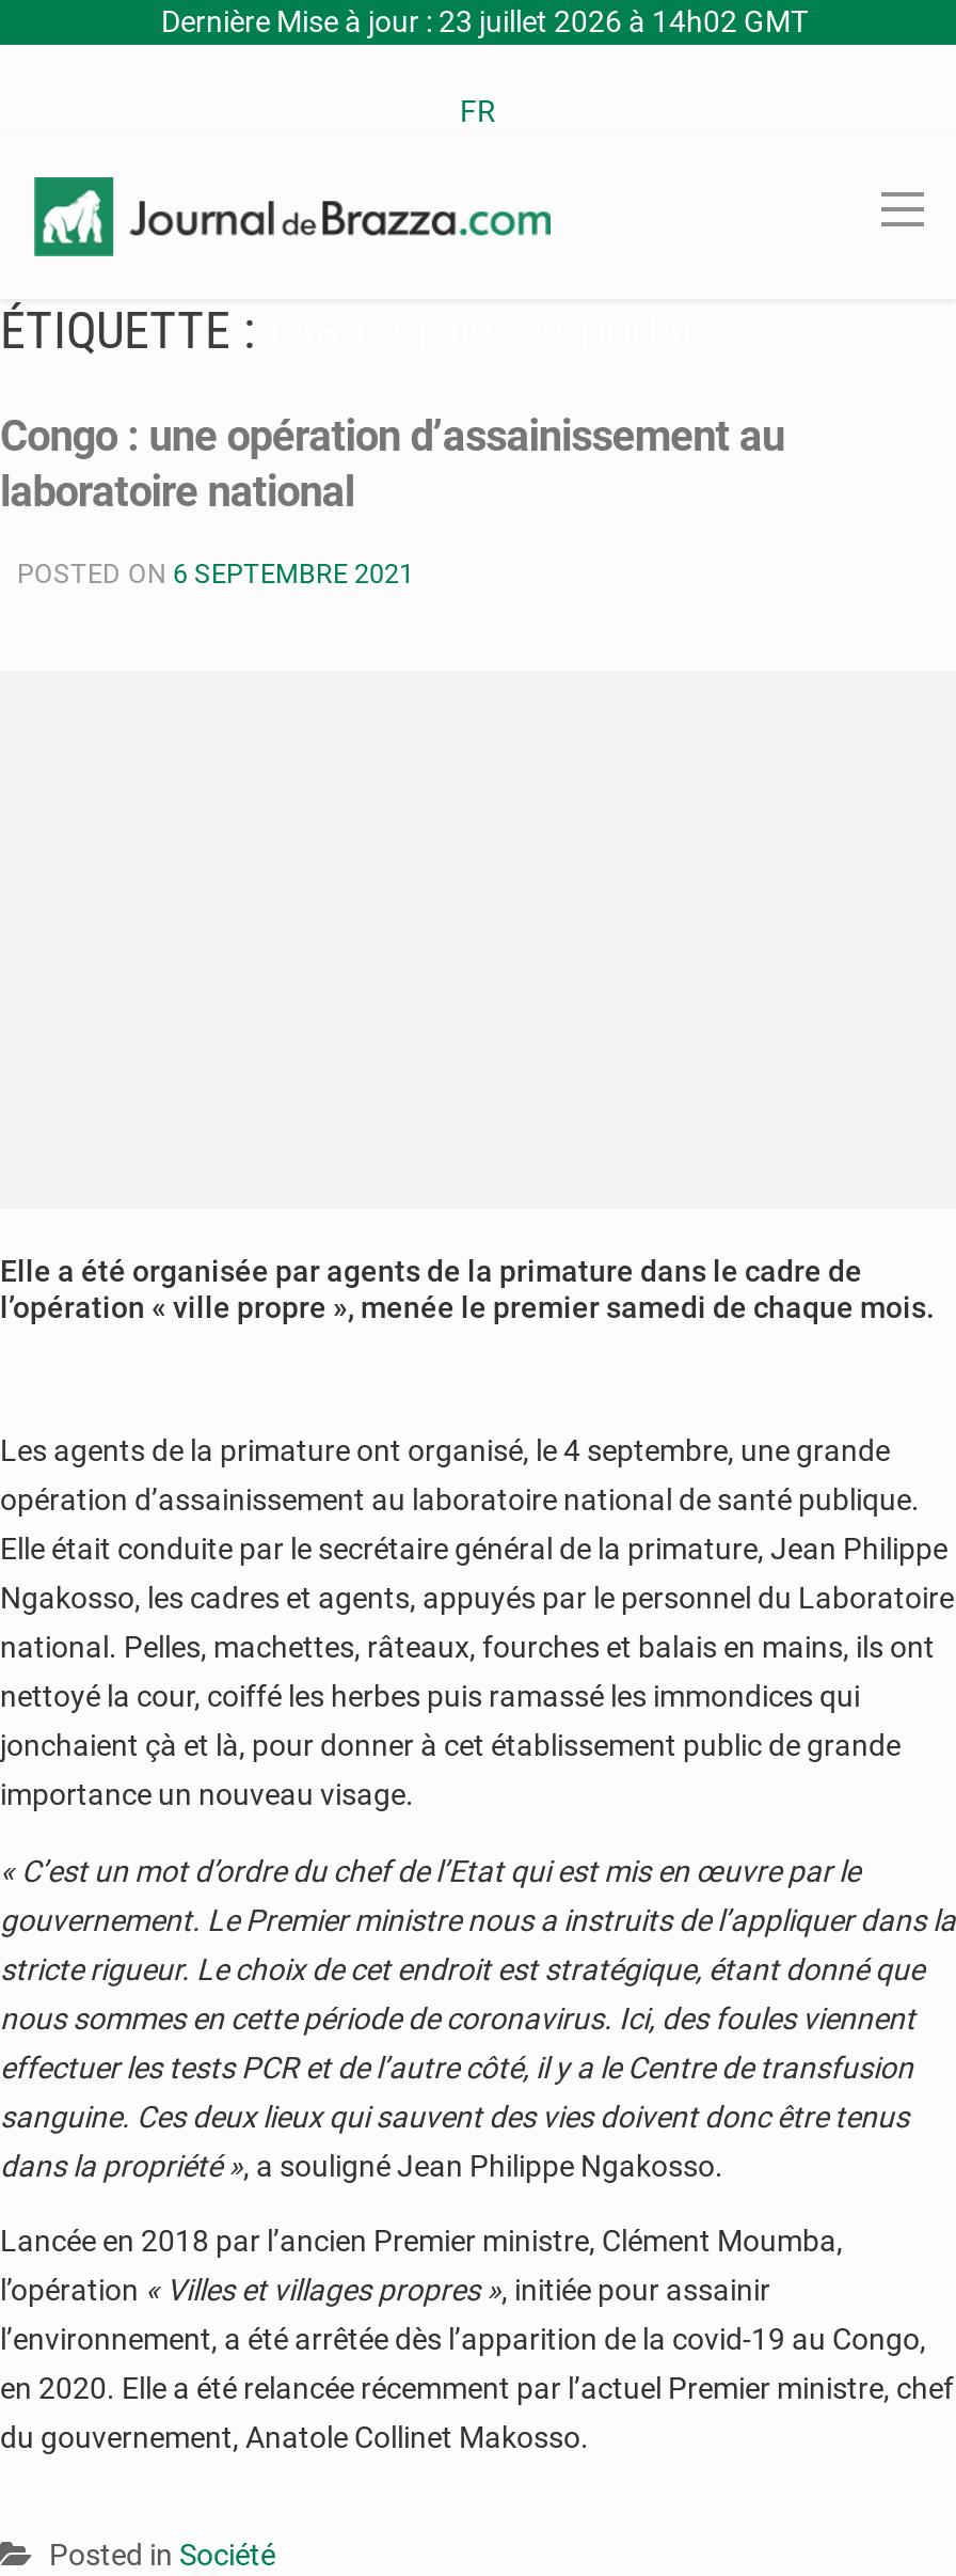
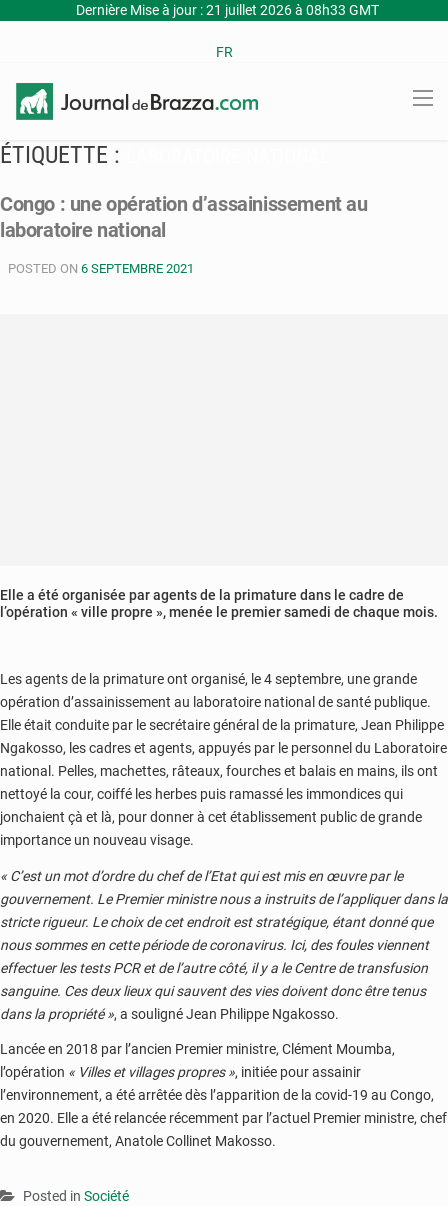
[155,4,808,38] Dernière Mise à jour : 23 juillet 2026 à 14h02 GMT -> [72,2,378,18] Dernière Mise à jour : 21 juillet 2026 à 08h33 GMT

